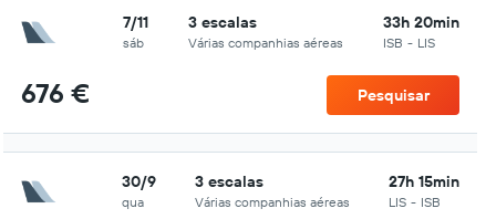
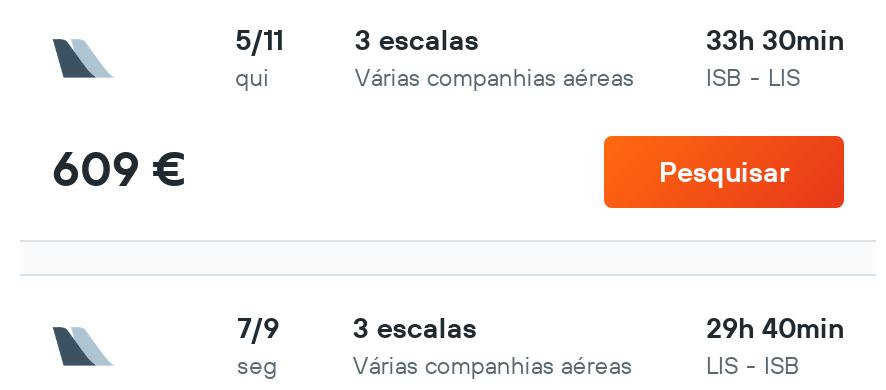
[123,12,148,51] 7/11 | sáb -> [235,22,283,92] 5/11 | qui
[383,12,459,32] 33h 20min -> [706,22,844,58] 33h 30min
[21,76,90,109] 676 € -> [52,138,186,198] 609 €
[122,171,156,210] 30/9 | qua -> [237,310,279,380] 7/9 | seg
[389,171,459,191] 27h 15min -> [706,310,844,346] 29h 40min

